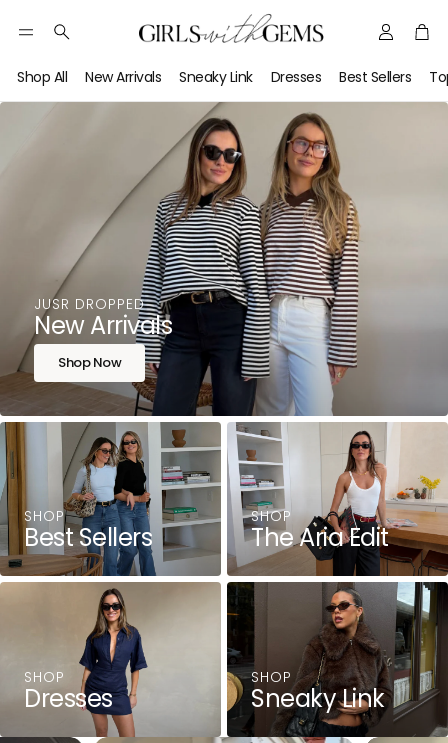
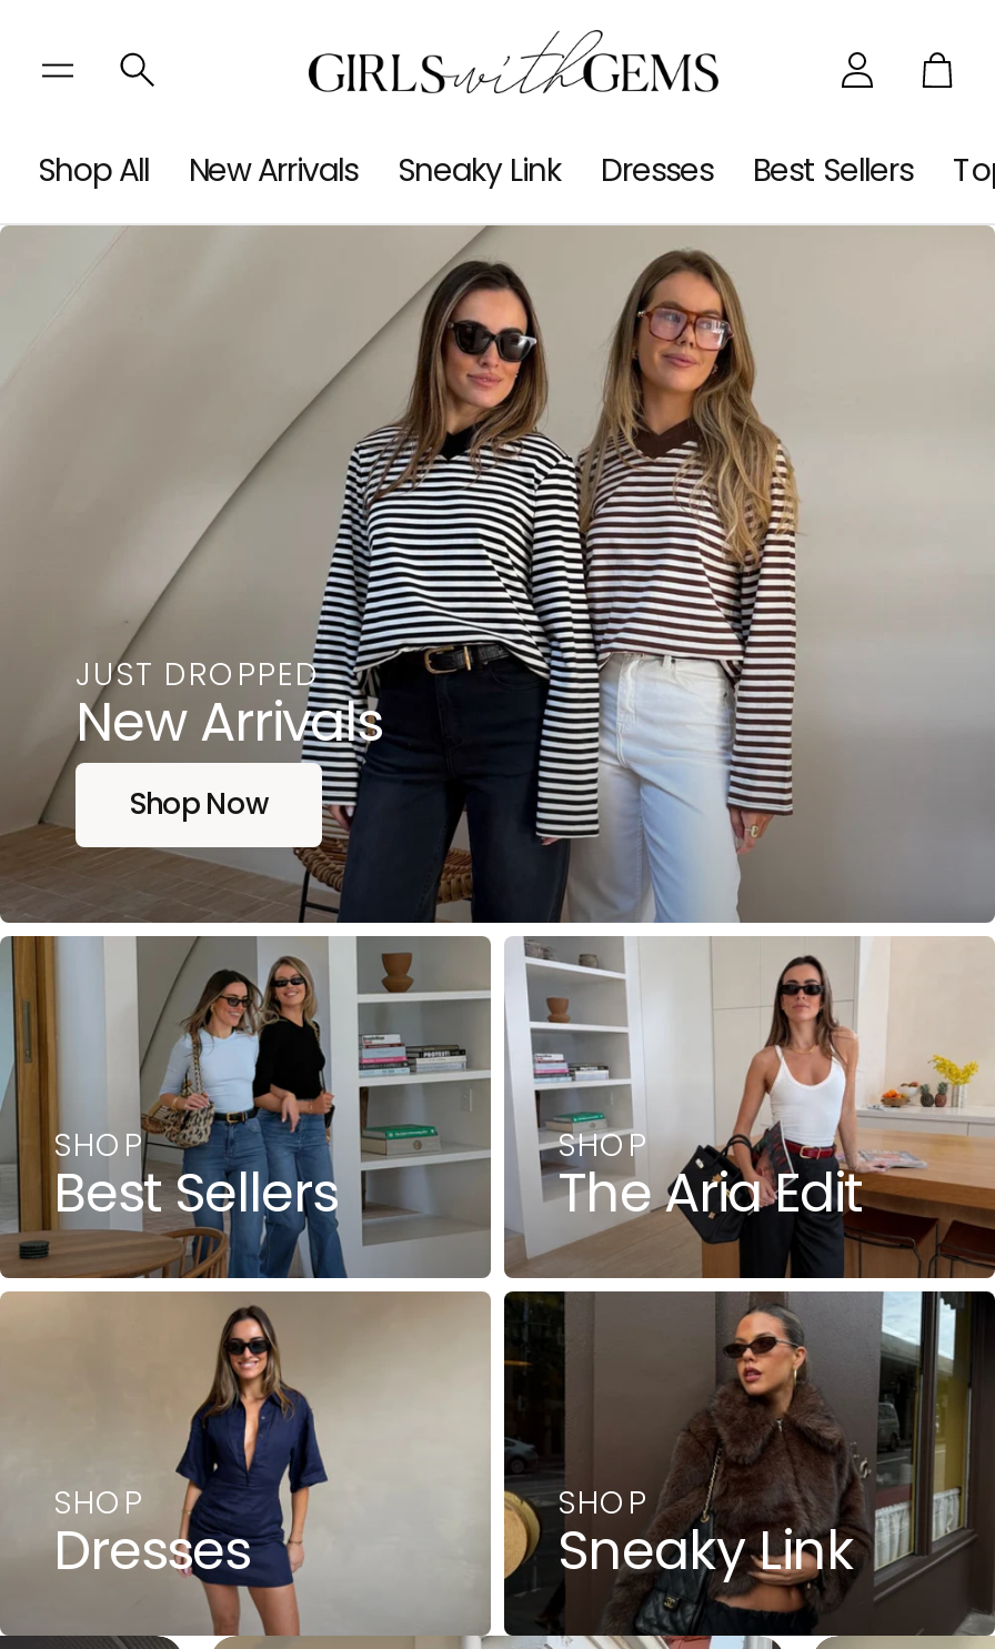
[34,294,145,314] JUSR DROPPED -> [76,651,320,695] JUST DROPPED

